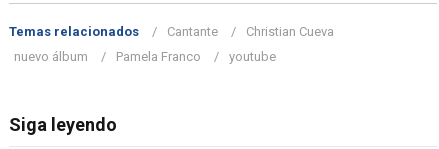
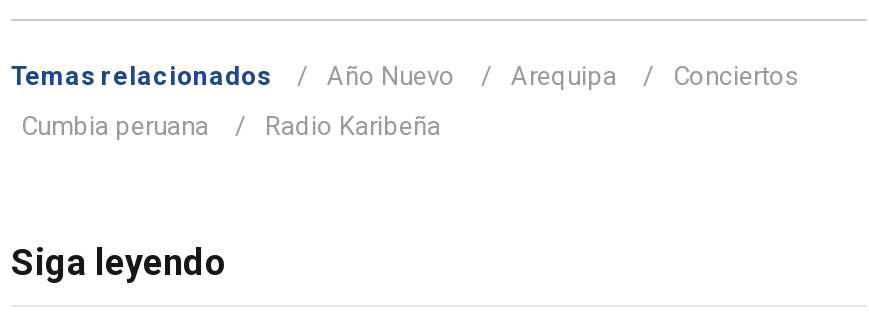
[167,24,334,39] Cantante | Christian Cueva -> [327,60,799,90] Año Nuevo | Arequipa | Conciertos
[14,49,276,64] nuevo álbum | Pamela Franco | youtube -> [21,110,441,140] Cumbia peruana | Radio Karibeña

